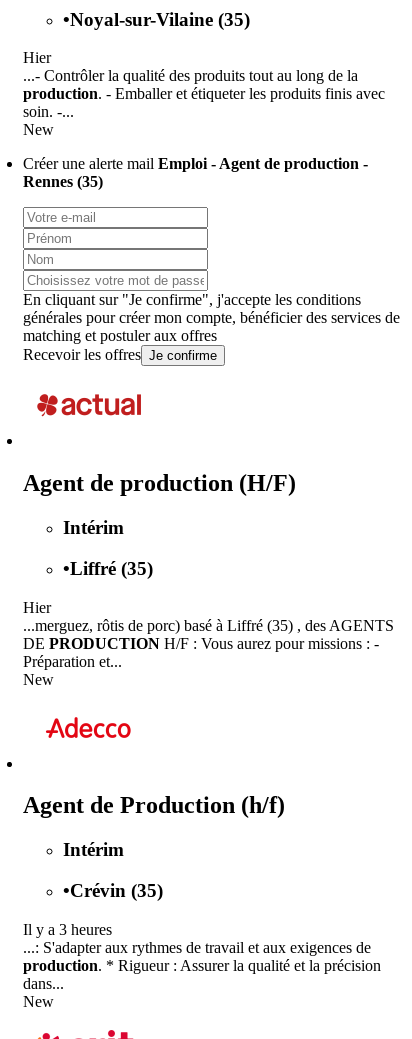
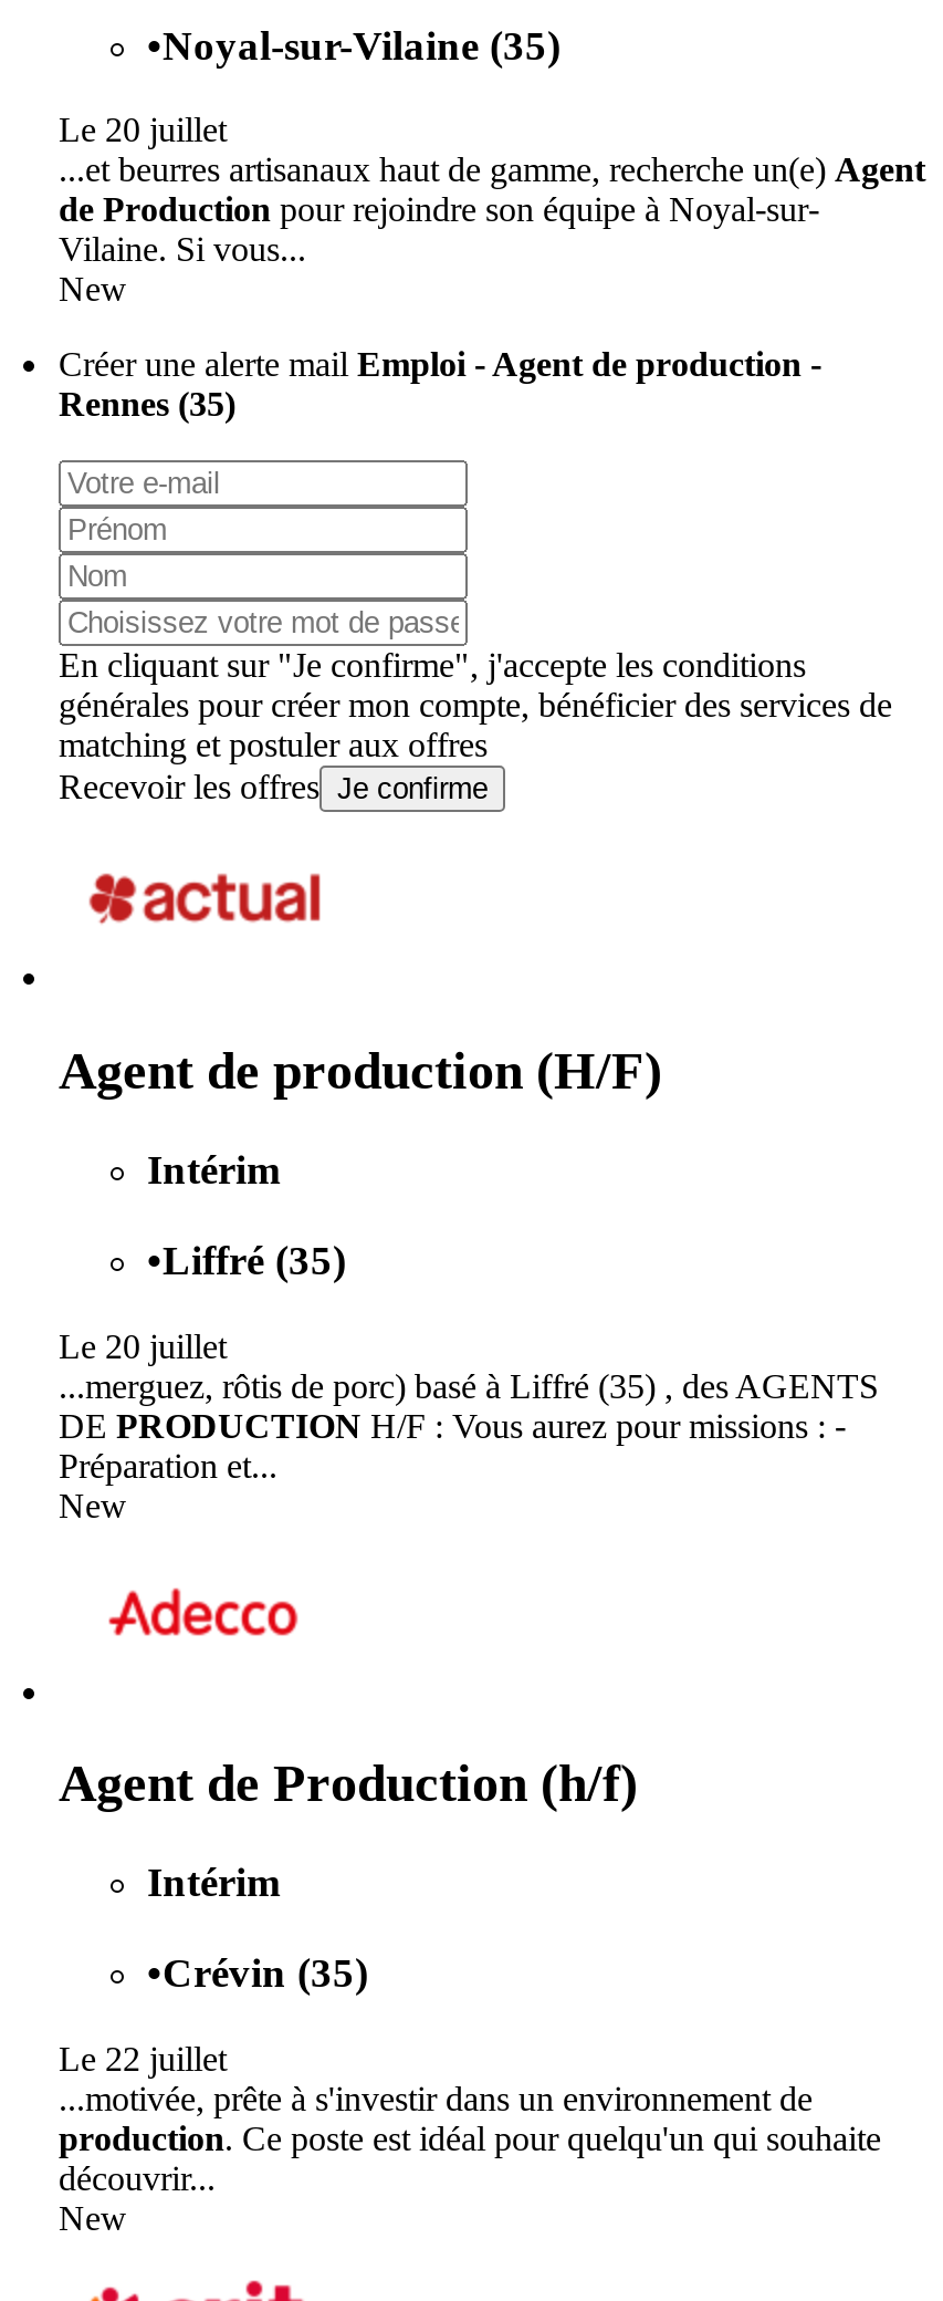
[23,49,385,120] Hier | ...- Contrôler la qualité des produits tout au long de la | production. - Emballer et étiqueter les produits finis avec | soin. -... -> [59,111,925,268] Le 20 juillet | ...et beurres artisanaux haut de gamme, recherche un(e) Agent | de Production pour rejoindre son équipe à Noyal-sur- | Vilaine. Si vous...
[23,599,51,616] Hier -> [59,1327,227,1364] Le 20 juillet
[23,921,381,992] Il y a 3 heures | ...: S'adapter aux rythmes de travail et aux exigences de | production. * Rigueur : Assurer la qualité et la précision | dans... -> [59,2039,881,2197] Le 22 juillet | ...motivée, prête à s'investir dans un environnement de | production. Ce poste est idéal pour quelqu'un qui souhaite | découvrir...

